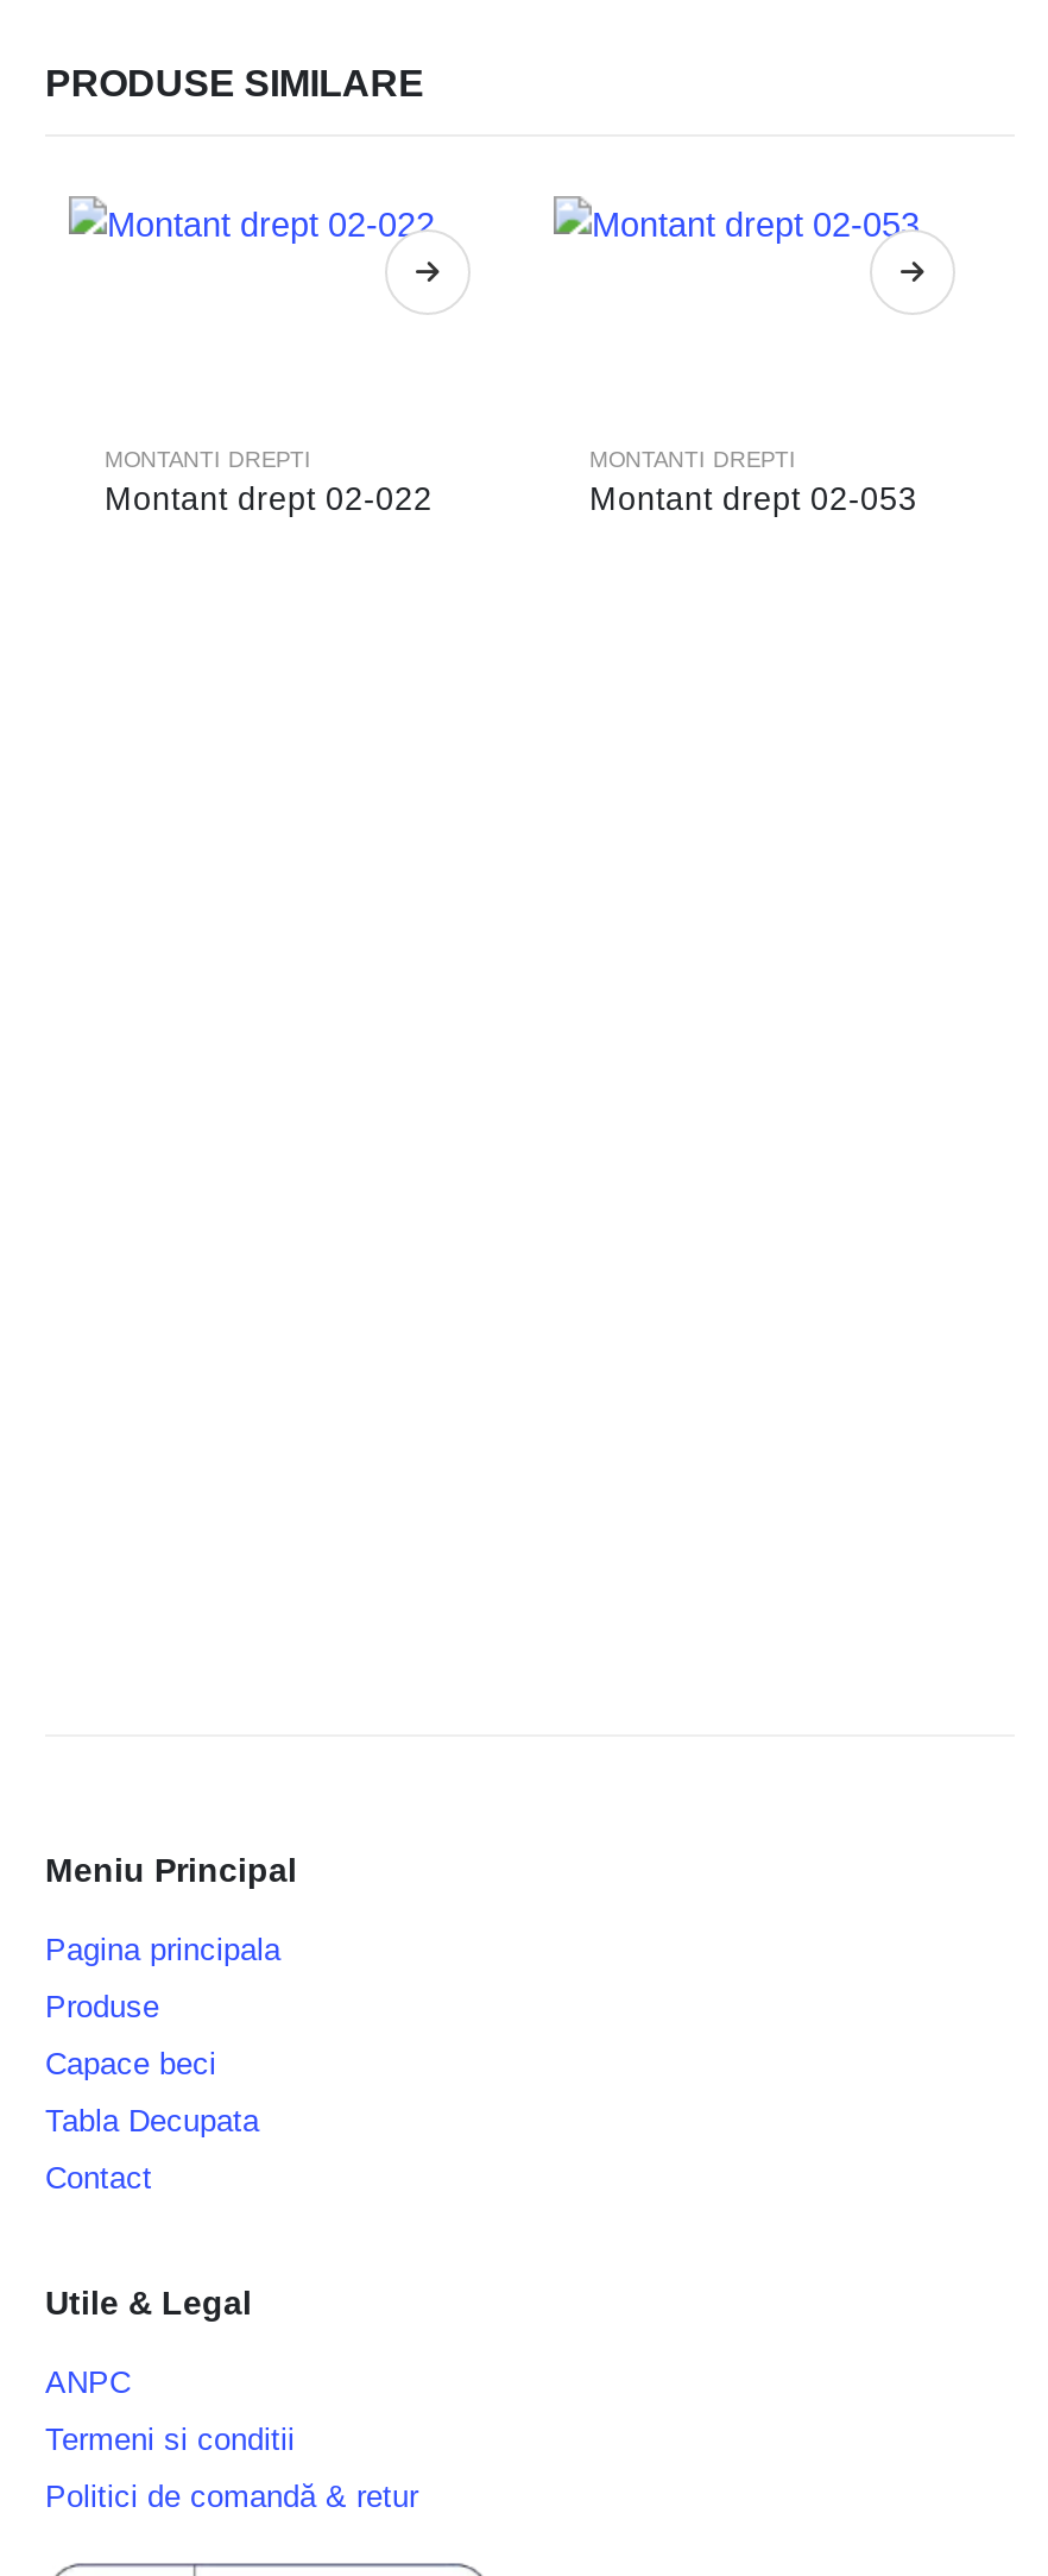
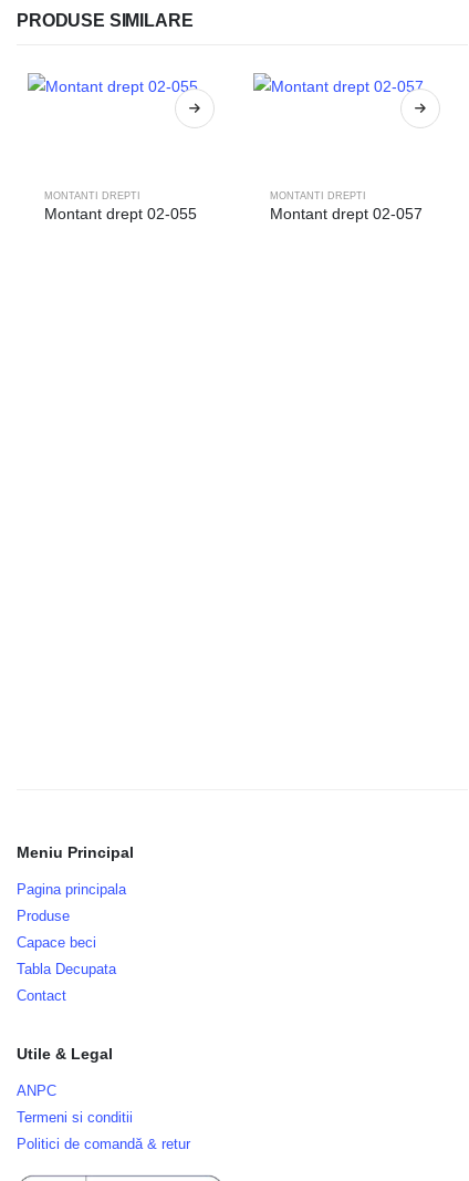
[105,480,433,516] Montant drept 02-022 -> [44,205,197,222] Montant drept 02-055
[589,480,917,516] Montant drept 02-053 -> [270,205,423,222] Montant drept 02-057

